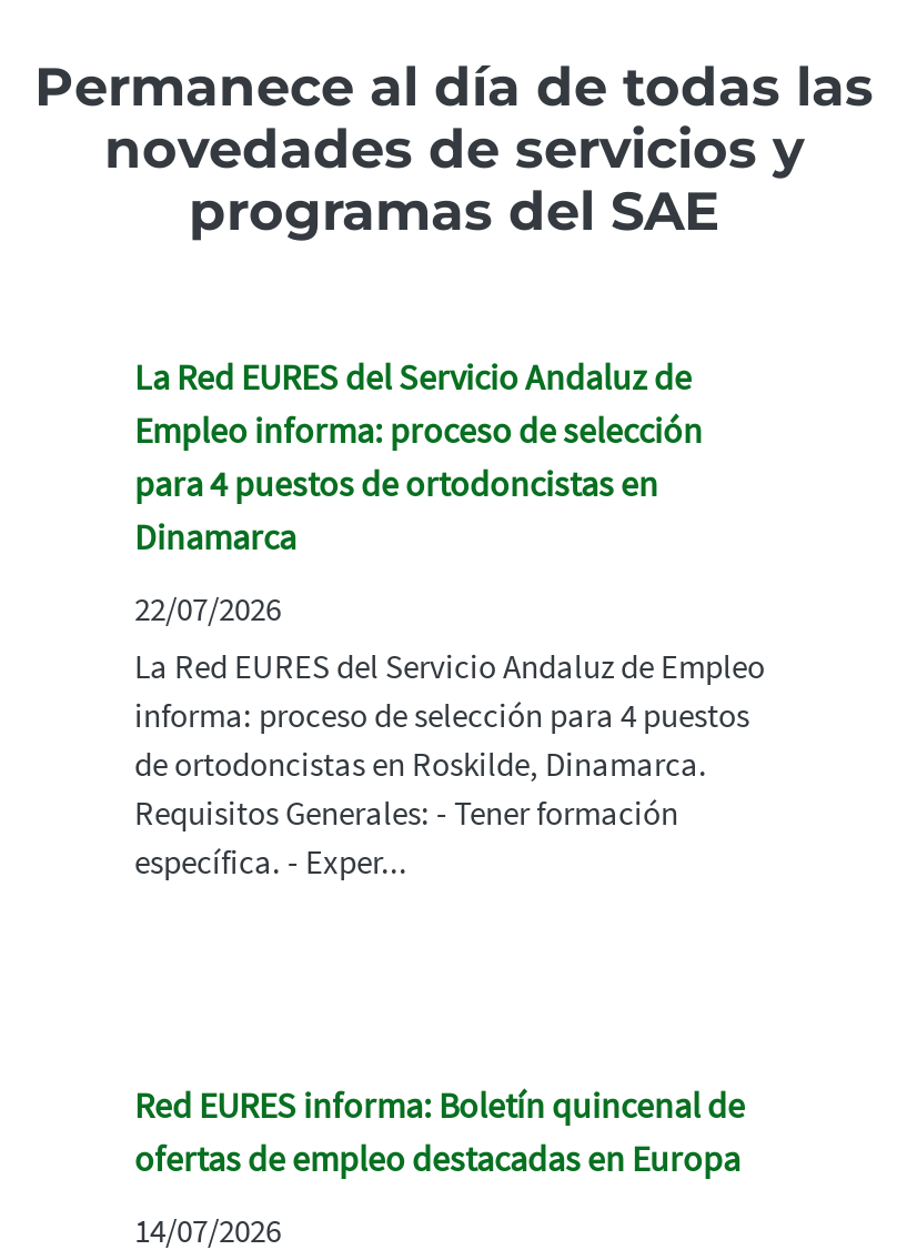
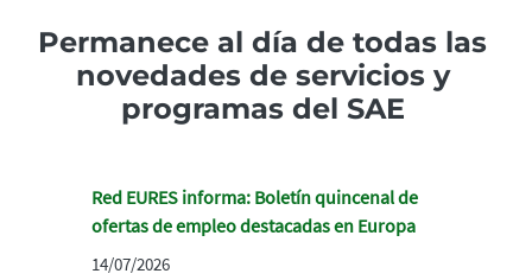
[134,354,765,883] La Red EURES del Servicio Andaluz de | Empleo informa: proceso de selección | para 4 puestos de ortodoncistas en | Dinamarca | 22/07/2026 | La Red EURES del Servicio Andaluz de Empleo | informa: proceso de selección para 4 puestos | de ortodoncistas en Roskilde, Dinamarca. | Requisitos Generales: - Tener formación | específica. - Exper... -> none

